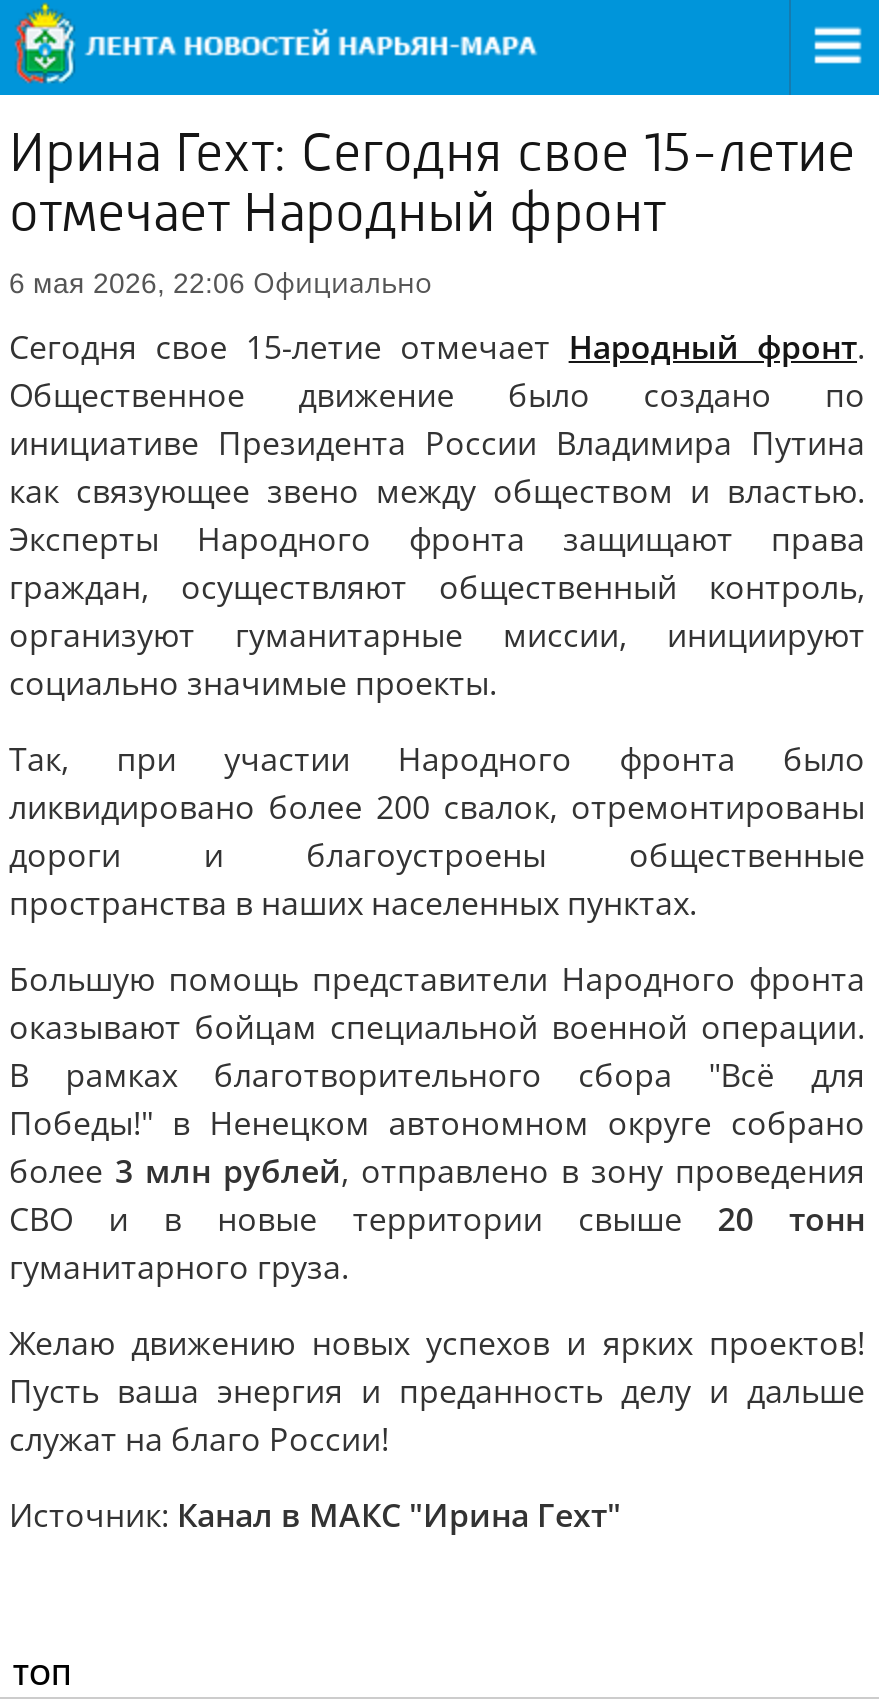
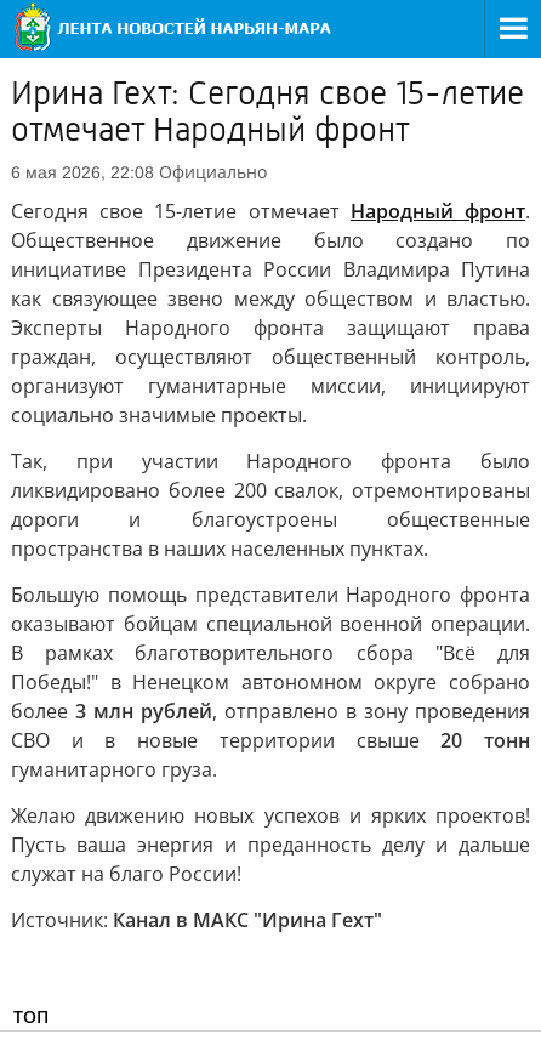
[9,263,431,301] 6 мая 2026, 22:06 Официально -> [11,160,267,183] 6 мая 2026, 22:08 Официально

